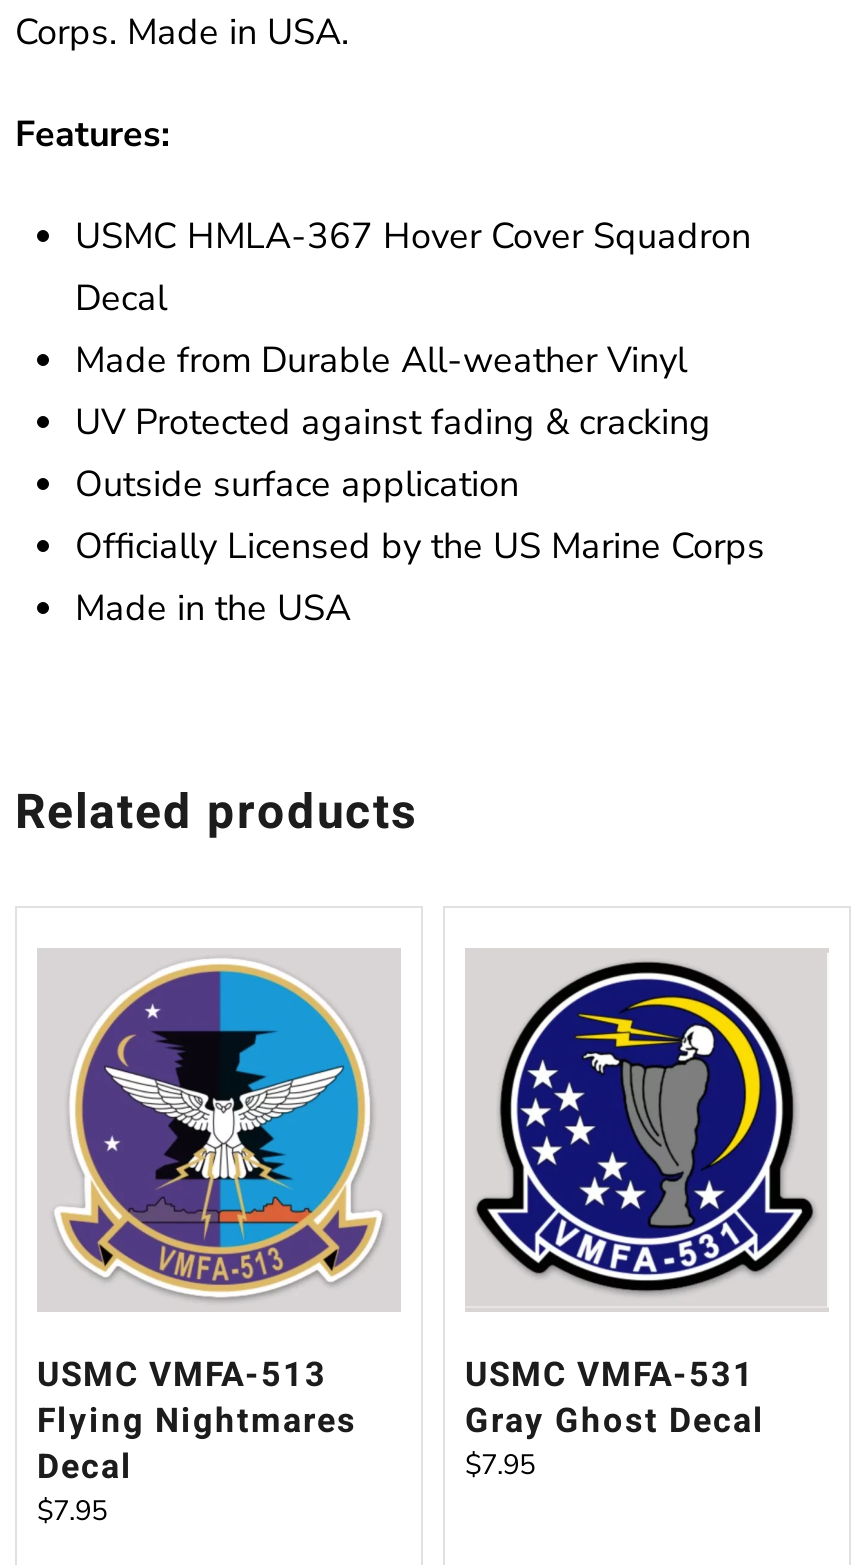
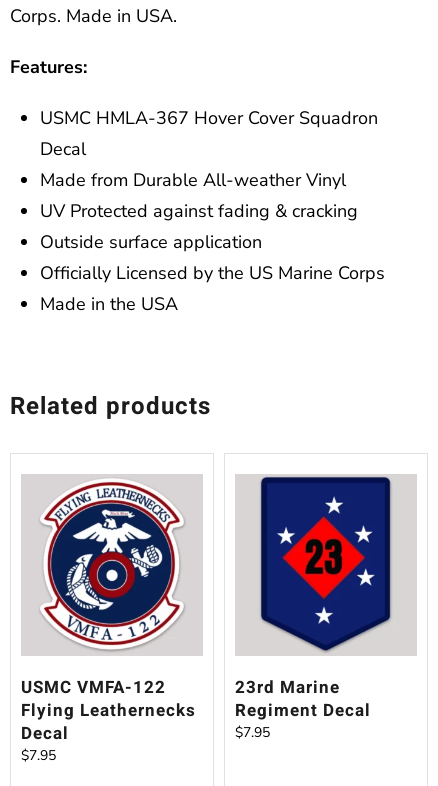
[37,964,379,1400] [image] | USMC VMFA-513 -> [21,481,189,700] [image] | USMC VMFA-122
[465,954,815,1446] [image] | USMC VMFA-531 | Gray Ghost Decal -> [235,476,409,723] [image] | 23rd Marine | Regiment Decal
[37,1396,357,1446] Flying Nightmares -> [21,698,196,723] Flying Leathernecks

